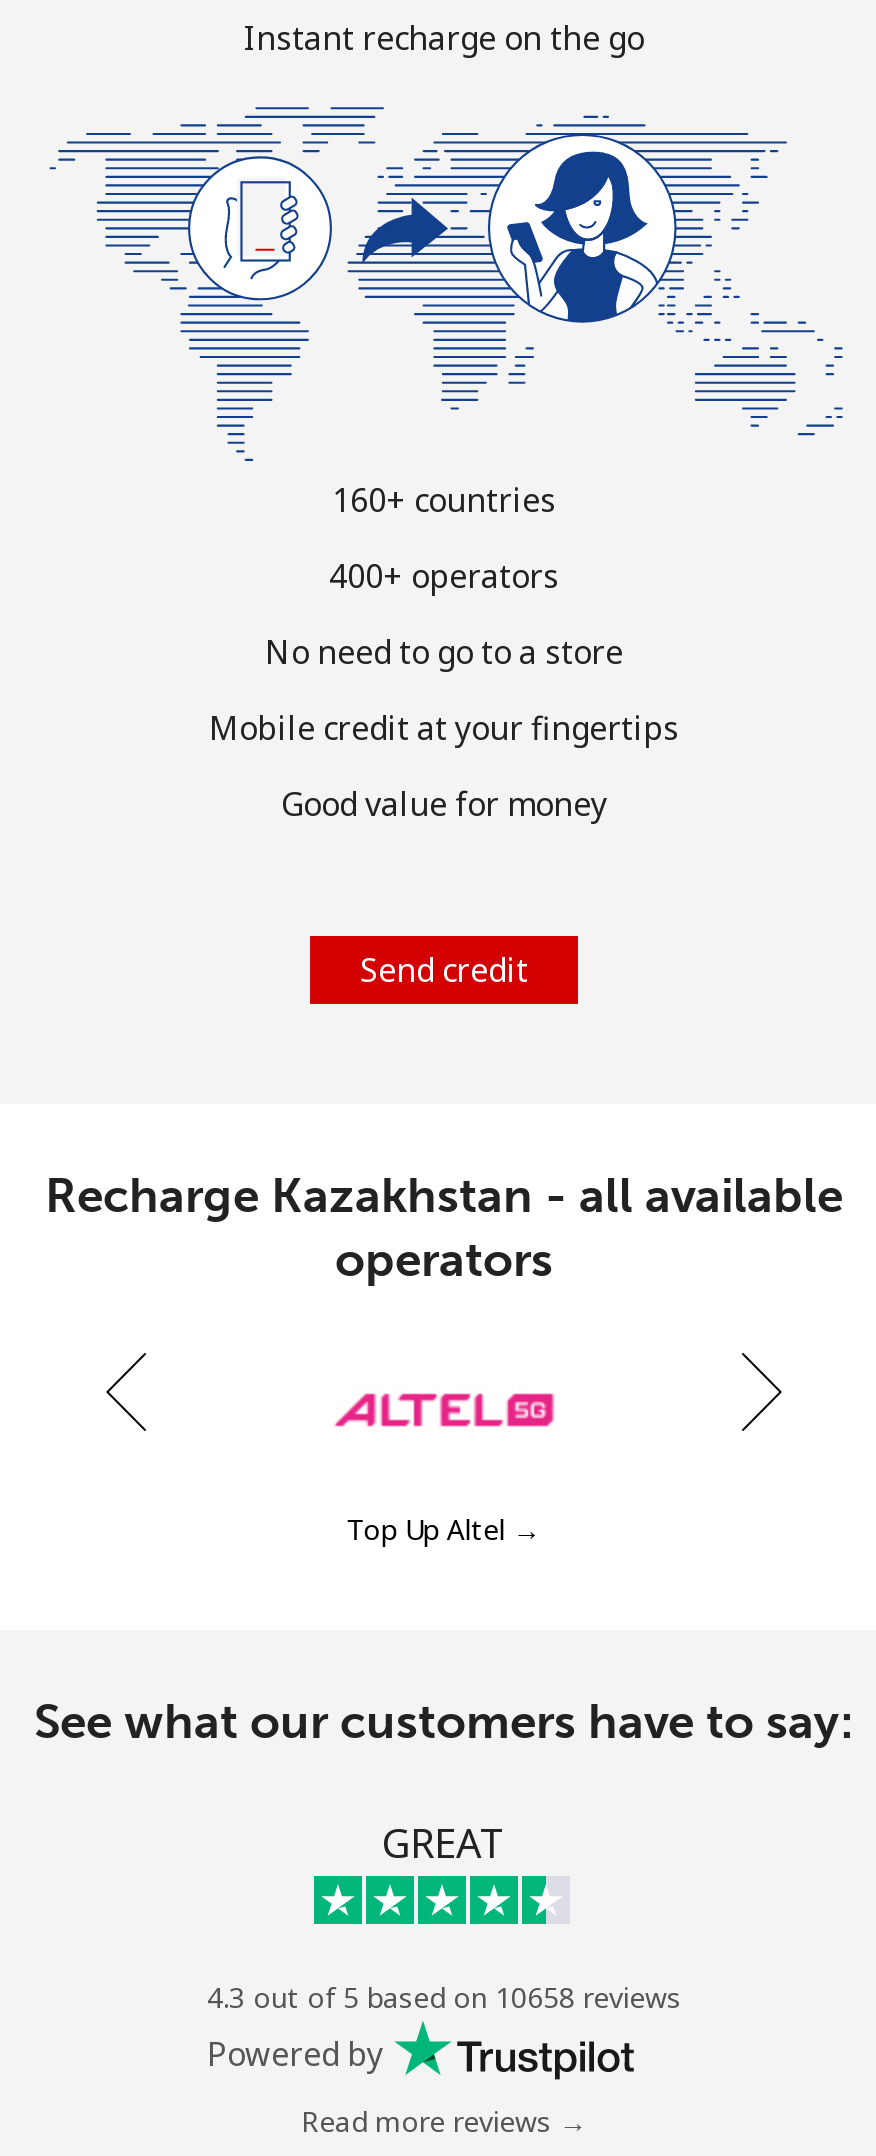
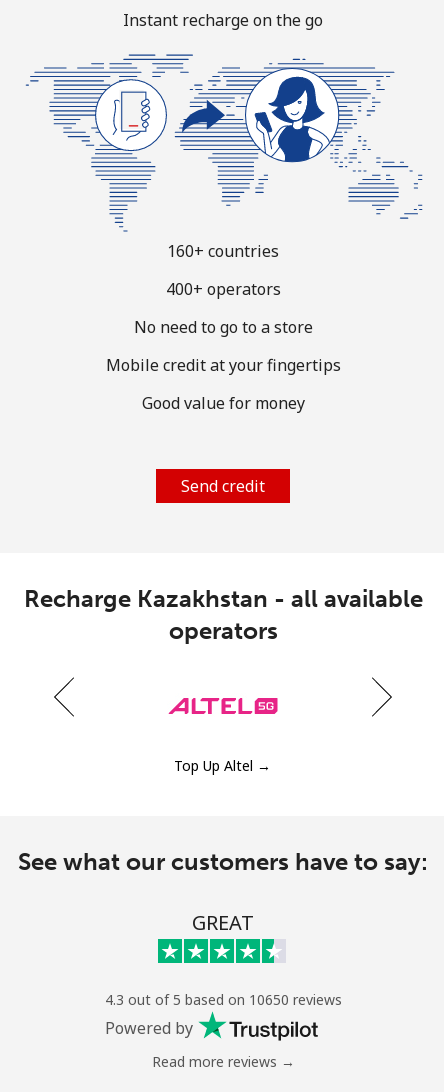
[207,1978,681,2016] 4.3 out of 5 based on 10658 reviews -> [104,990,341,1009] 4.3 out of 5 based on 10650 reviews

